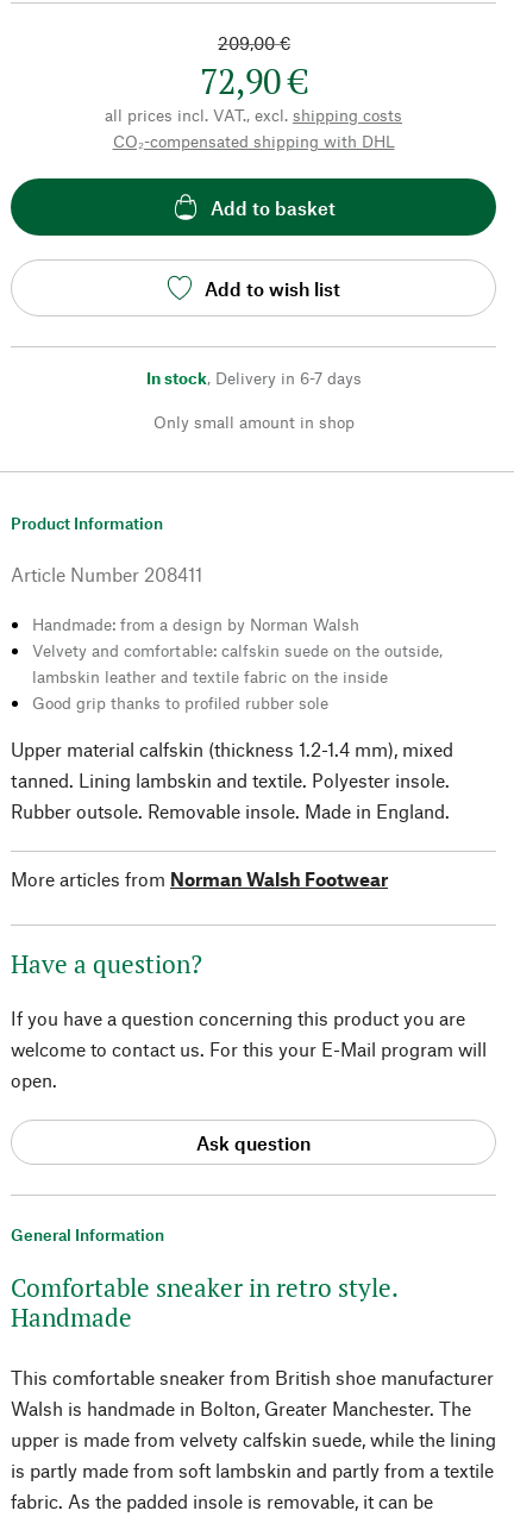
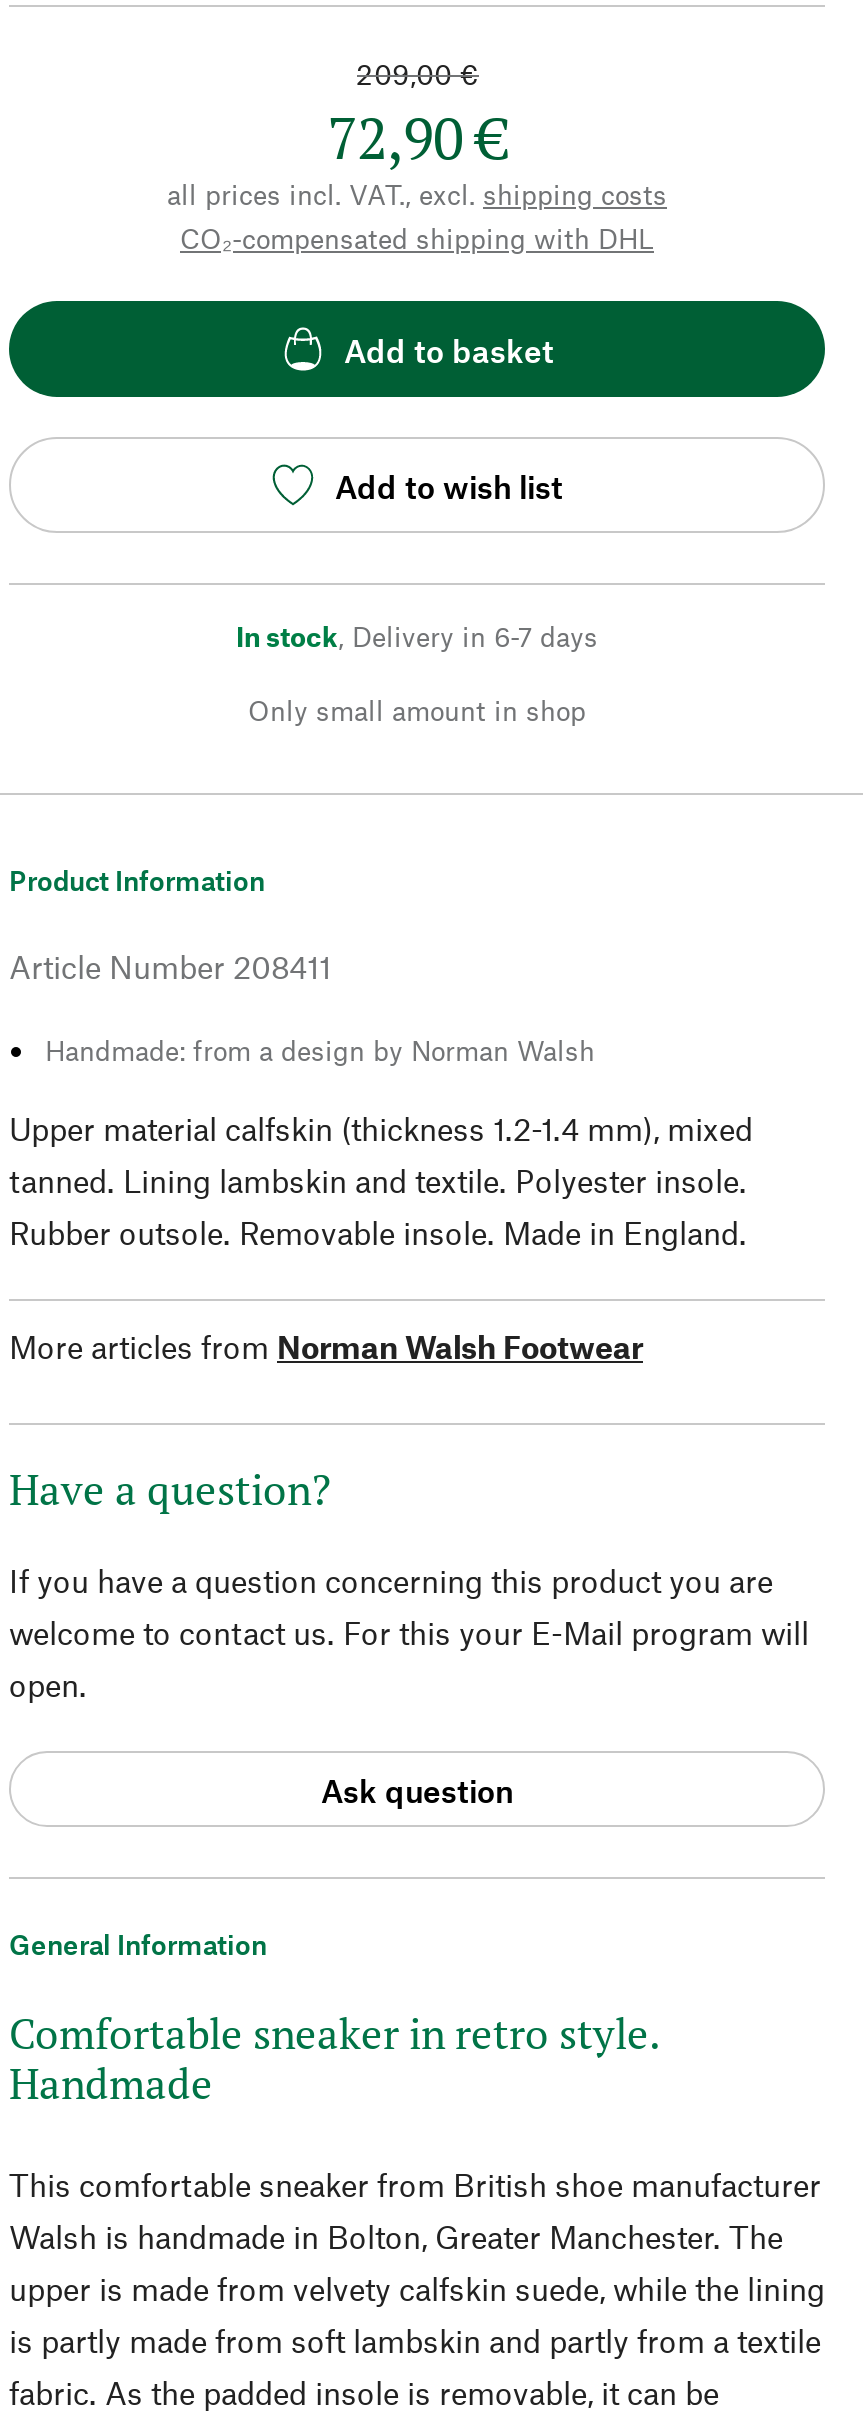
[32,640,443,713] Velvety and comfortable: calfskin suede on the outside, | lambskin leather and textile fabric on the inside | Good grip thanks to profiled rubber sole -> none

